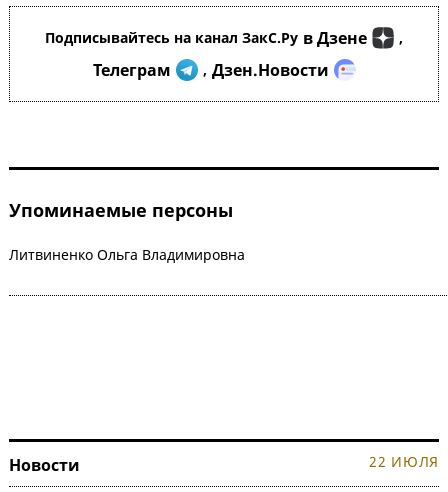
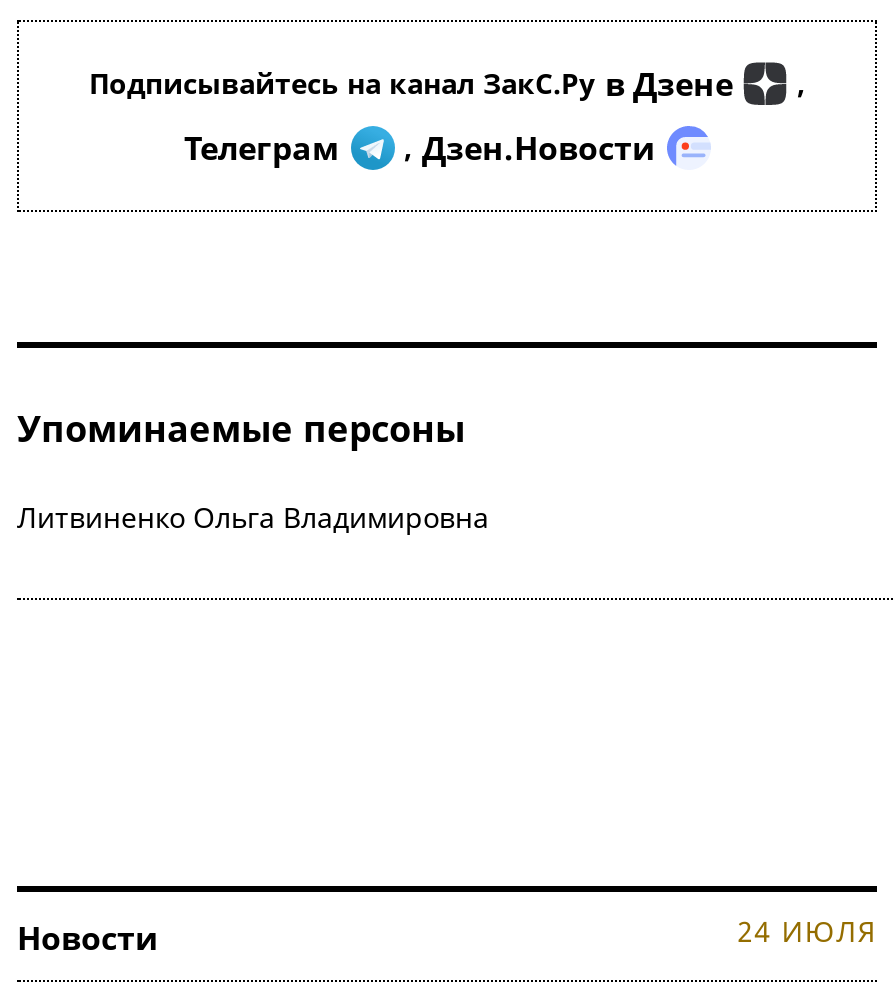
[369,452,439,471] 22 ИЮЛЯ -> [737,912,877,950] 24 ИЮЛЯ

